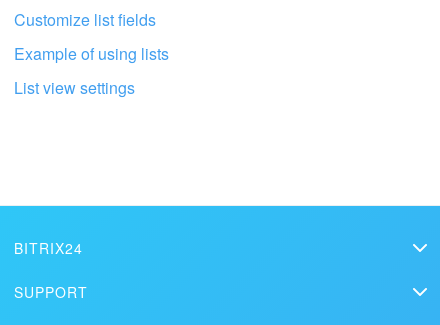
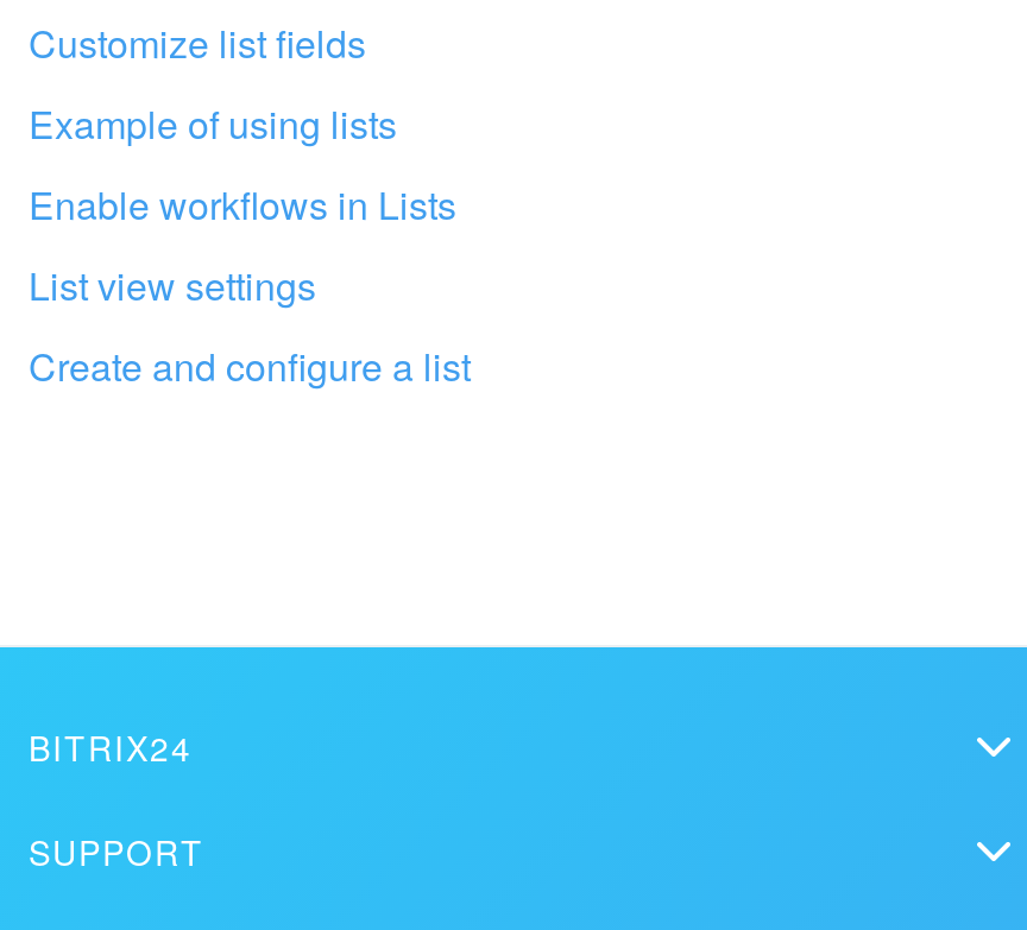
none -> [29,176,456,231] Enable workflows in Lists
none -> [29,338,471,392] Create and configure a list

